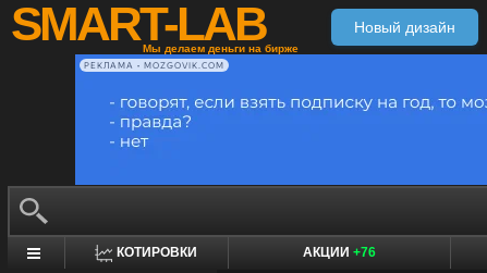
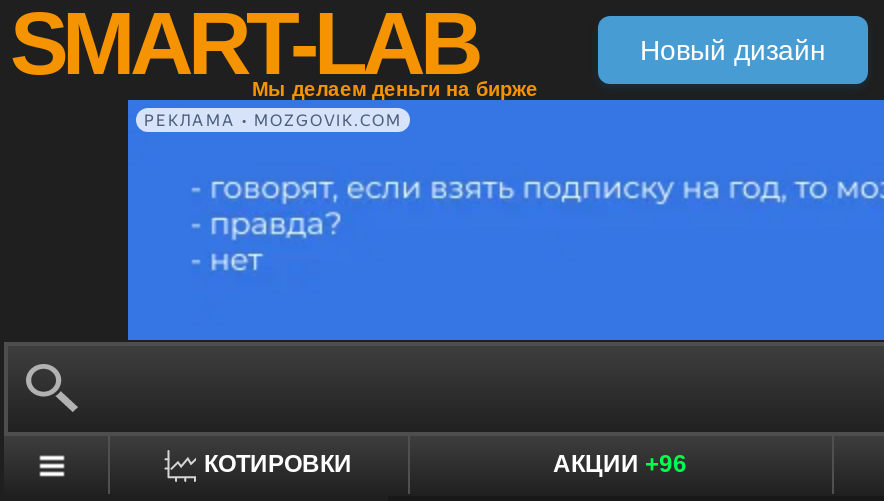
[302,245,375,260] АКЦИИ +76 -> [553,451,687,479] АКЦИИ +96

